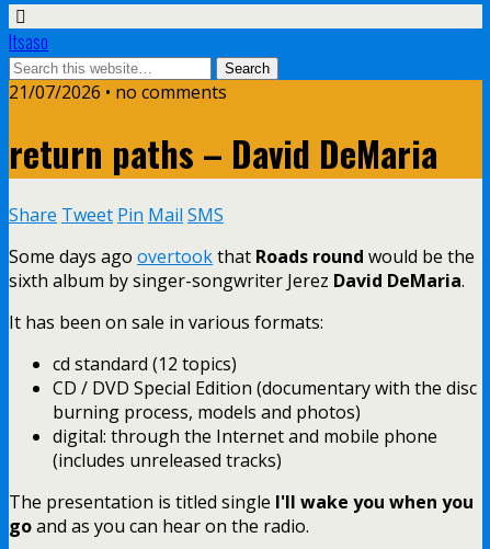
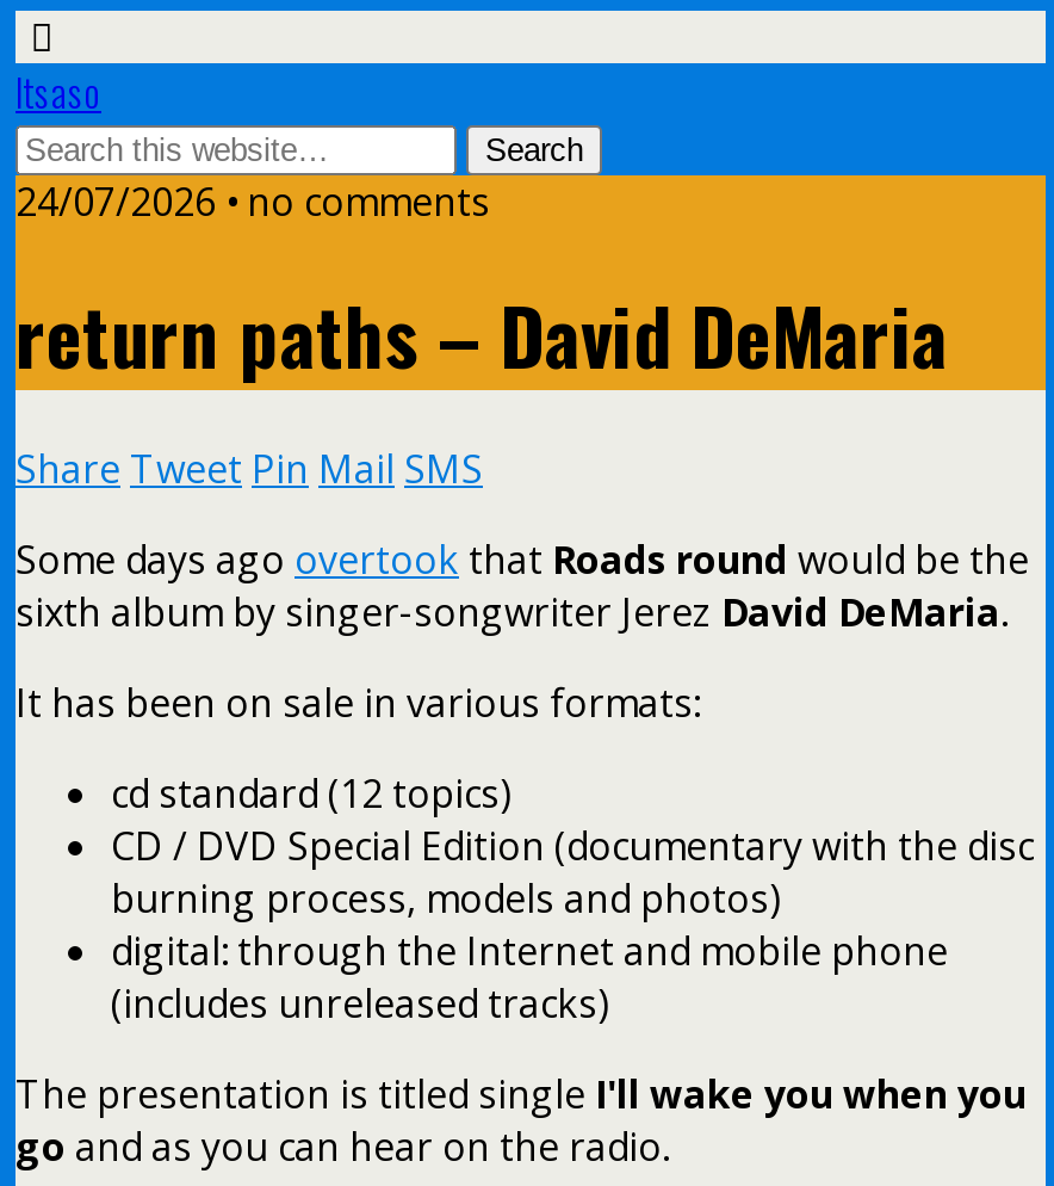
[9,80,227,104] 21/07/2026 • no comments -> [15,175,490,228] 24/07/2026 • no comments

